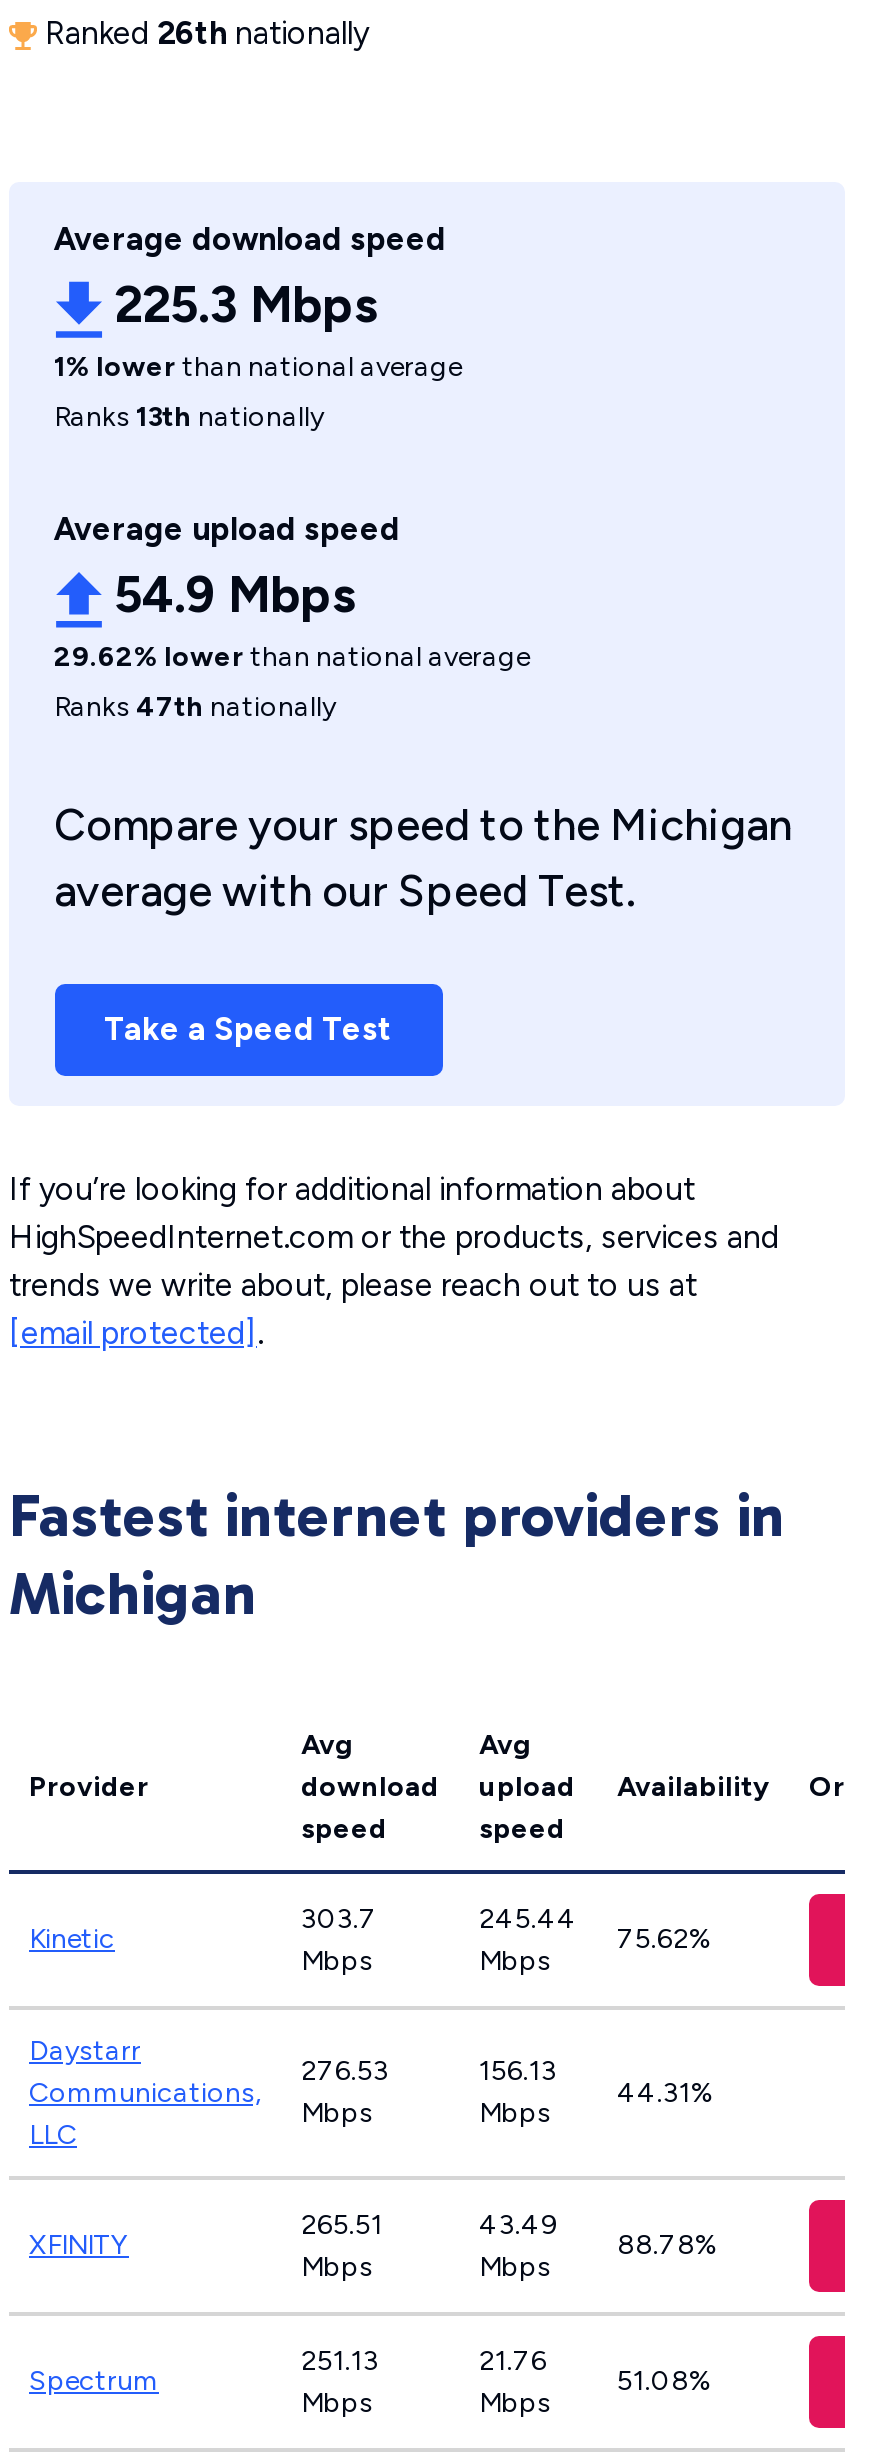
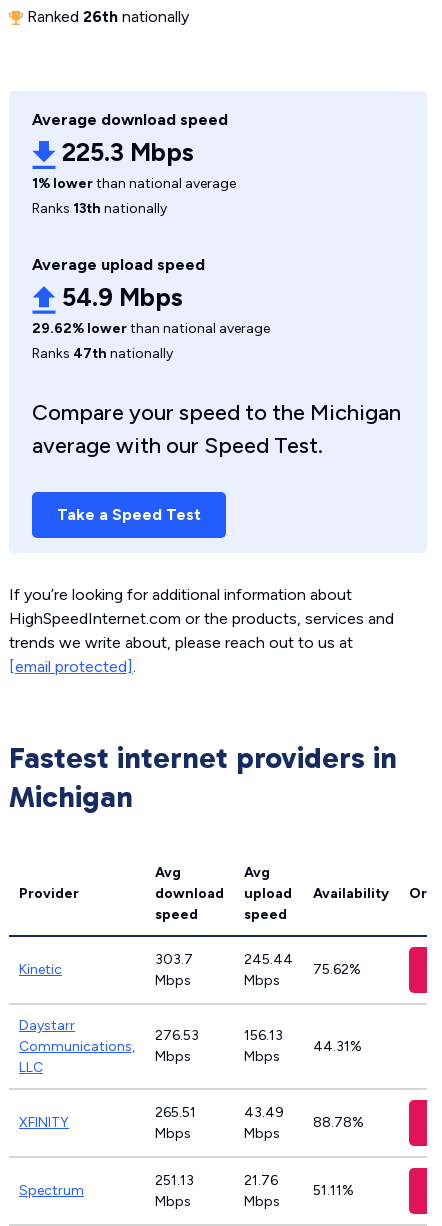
[617,2364,713,2398] 51.08% -> [313,1182,354,1199] 51.11%

